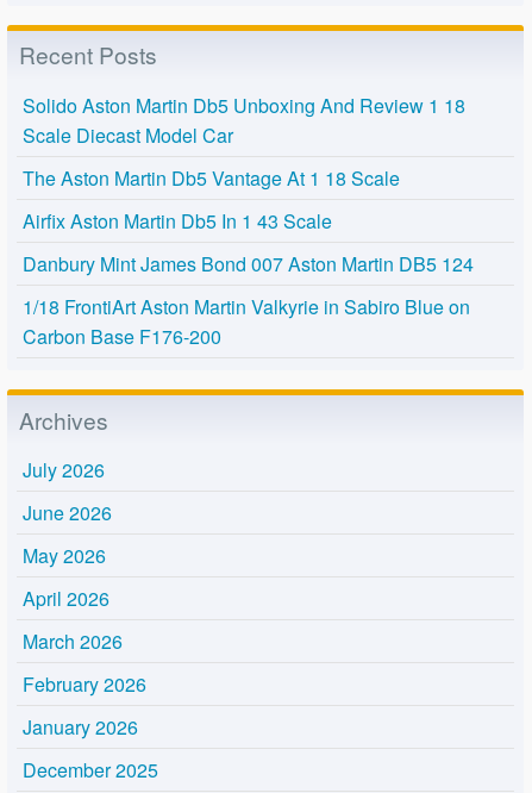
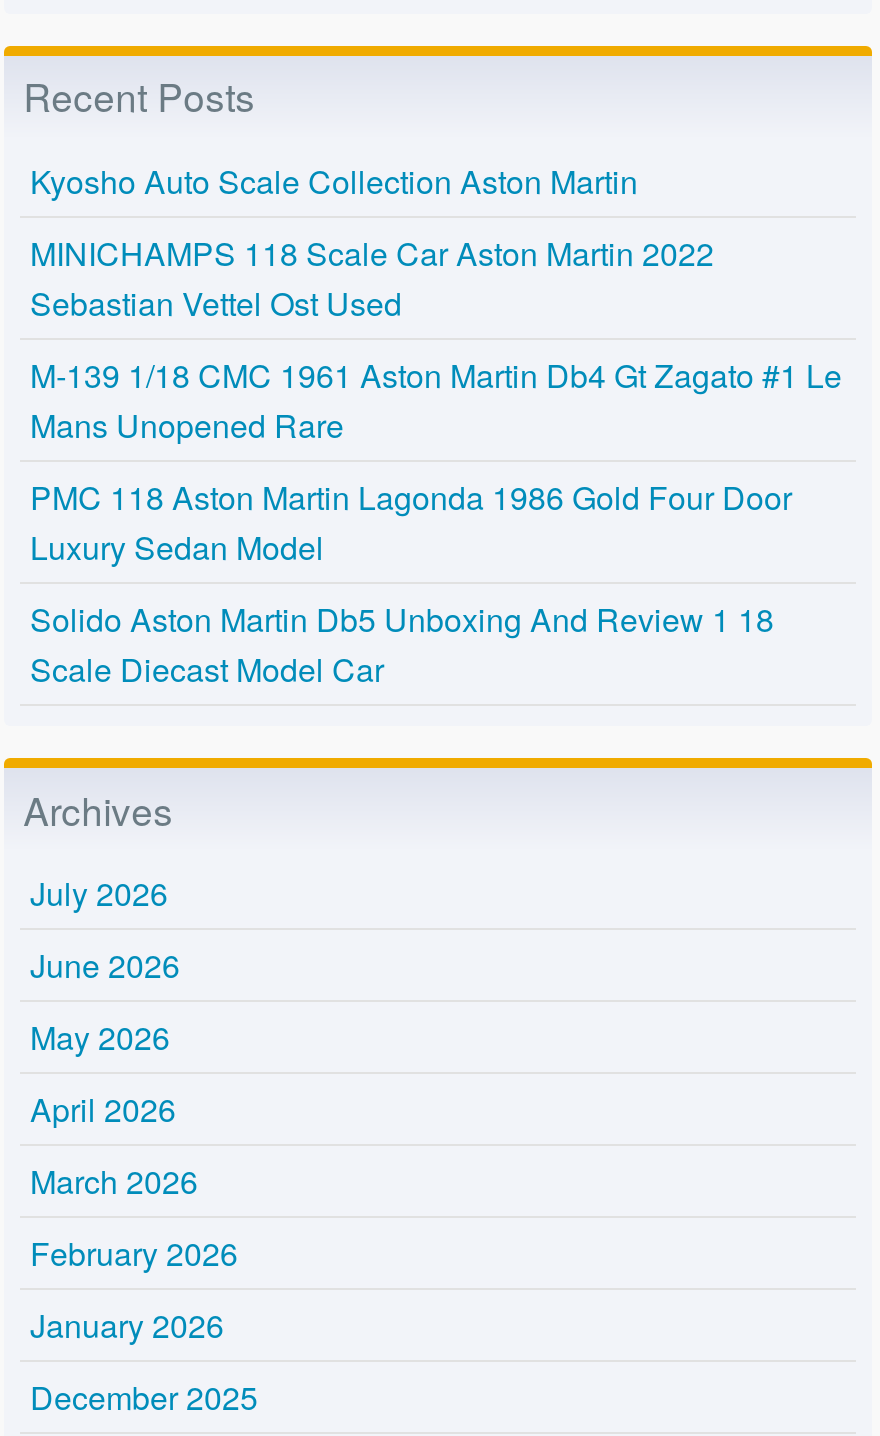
none -> [30,158,842,570] Kyosho Auto Scale Collection Aston Martin | MINICHAMPS 118 Scale Car Aston Martin 2022 | Sebastian Vettel Ost Used | M-139 1/18 CMC 1961 Aston Martin Db4 Gt Zagato #1 Le | Mans Unopened Rare | PMC 118 Aston Martin Lagonda 1986 Gold Four Door | Luxury Sedan Model
moved [23,92,465,149] -> [30,596,774,692]: Solido Aston Martin Db5 Unboxing And Review 1 18 | Scale Diecast Model Car
[23,164,474,350] The Aston Martin Db5 Vantage At 1 18 Scale | Airfix Aston Martin Db5 In 1 43 Scale | Danbury Mint James Bond 007 Aston Martin DB5 124 | 1/18 FrontiArt Aston Martin Valkyrie in Sabiro Blue on | Carbon Base F176-200 -> none

